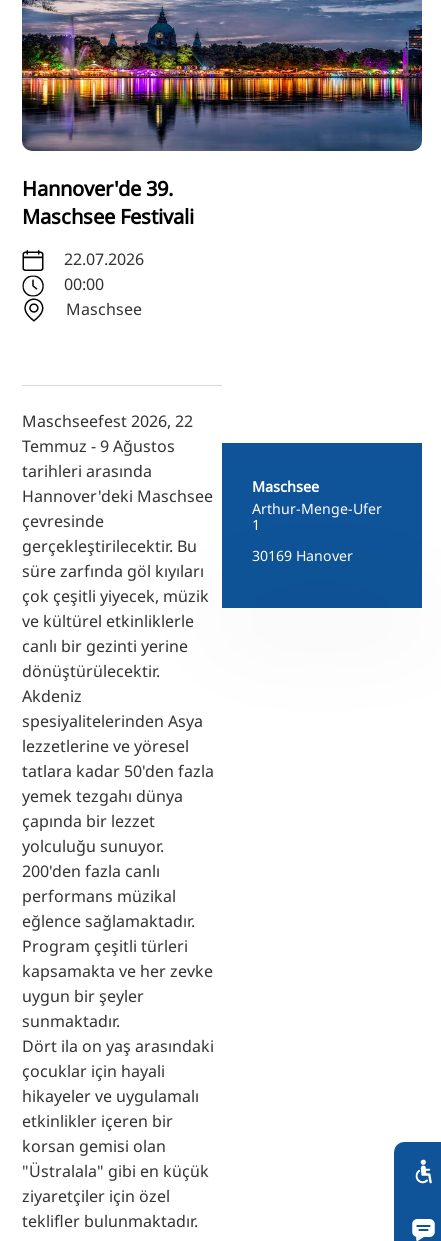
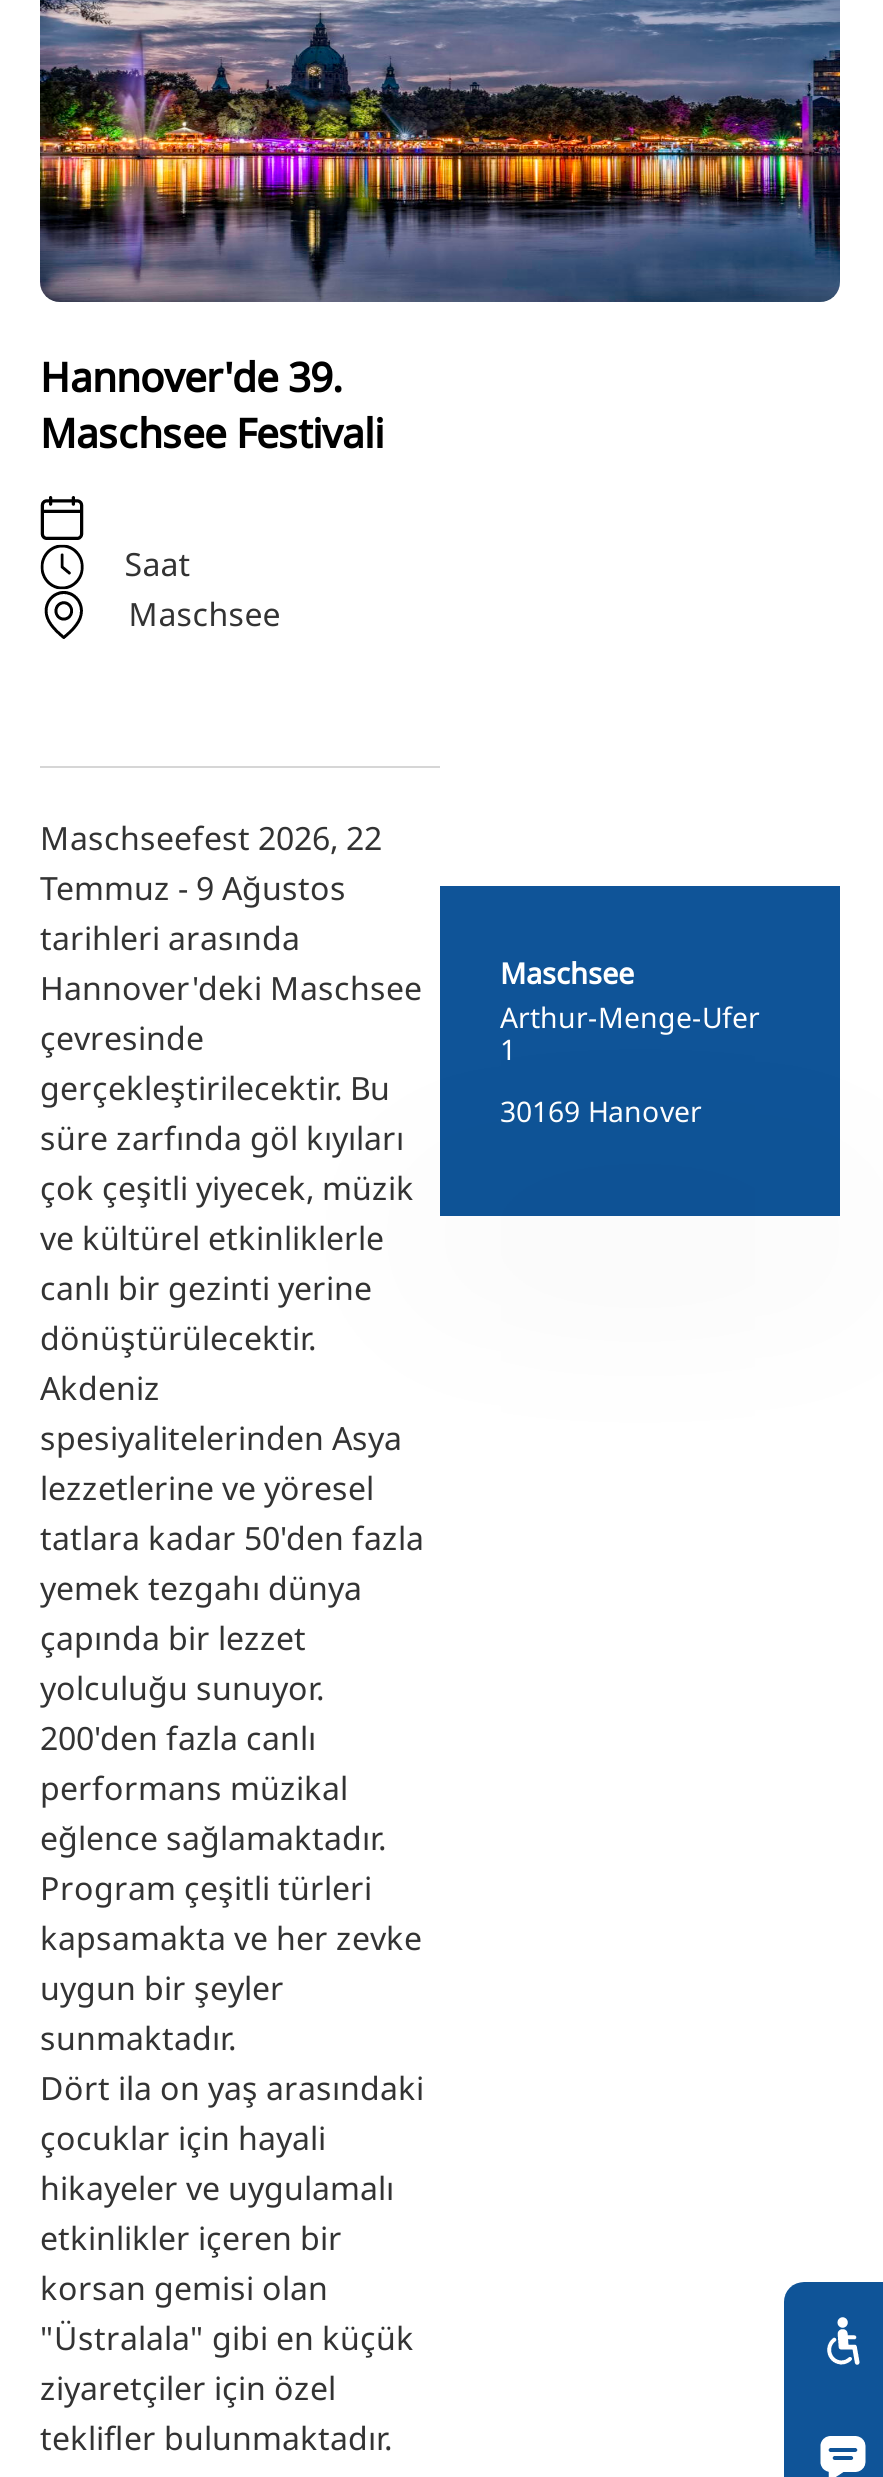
[64,248,144,295] 22.07.2026 | 00:00 -> [125,542,191,586] Saat

